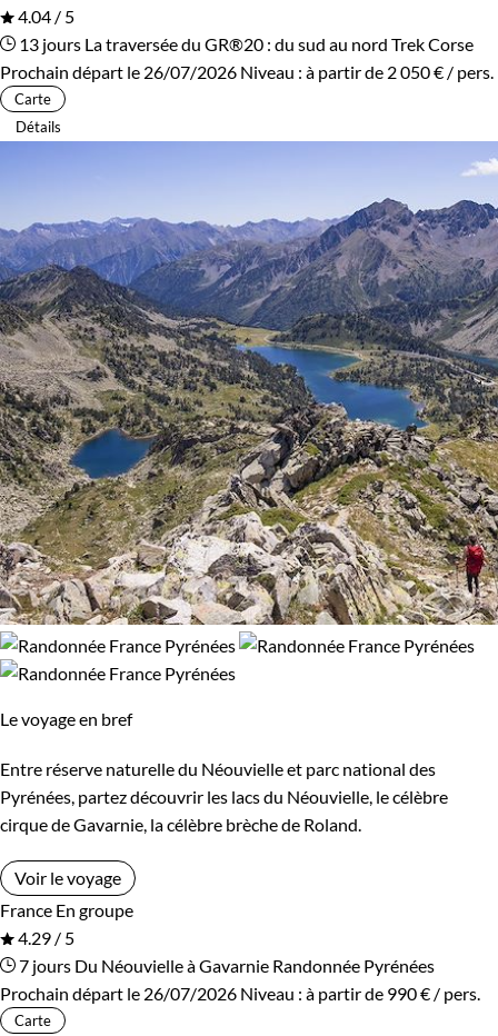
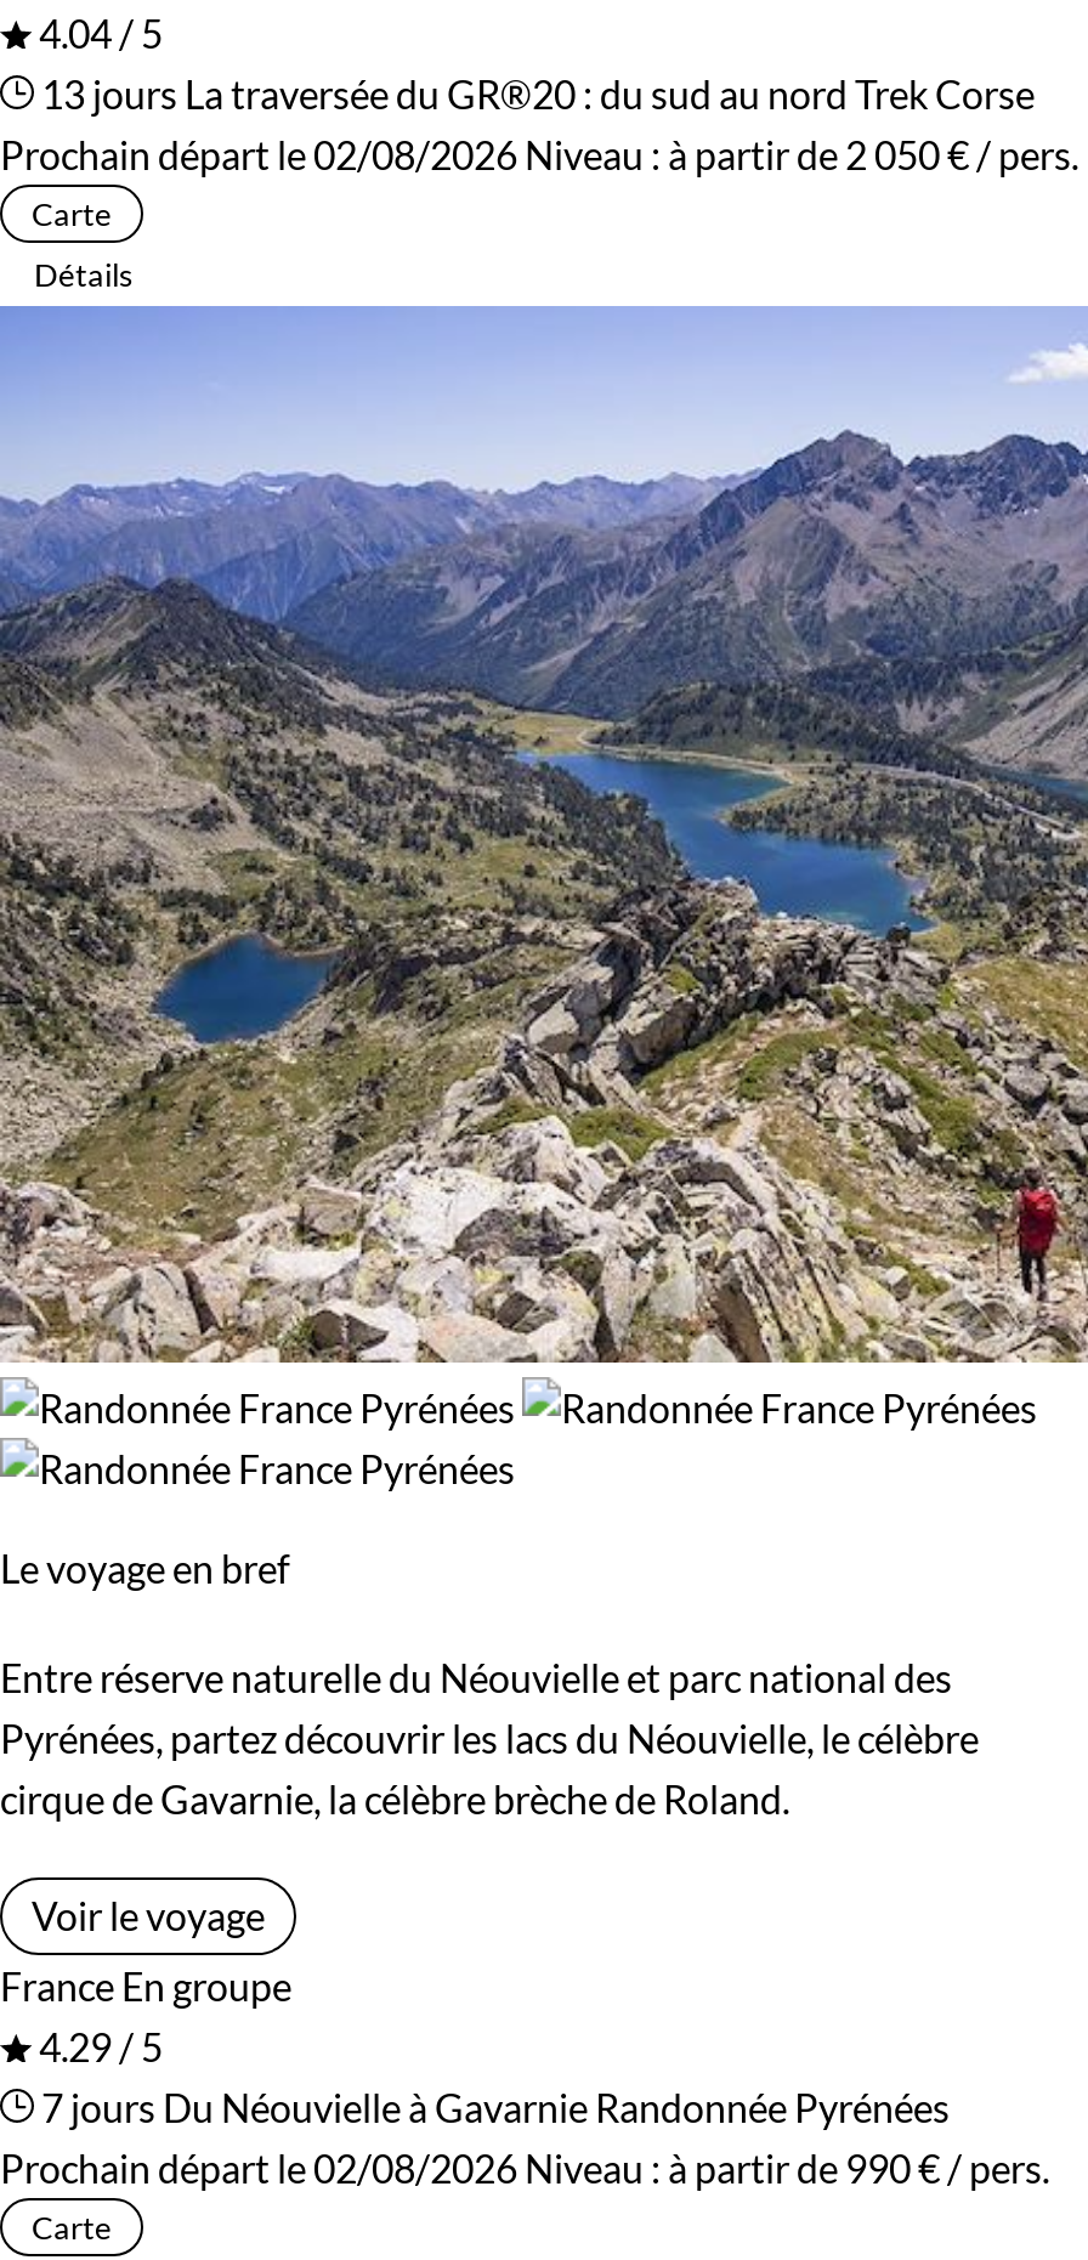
[0,61,494,82] Prochain départ le 26/07/2026 Niveau : à partir de 2 050 €/ pers. -> [0,131,1078,178] Prochain départ le 02/08/2026 Niveau : à partir de 2 050 €/ pers.
[0,983,480,1004] Prochain départ le 26/07/2026 Niveau : à partir de 990 €/ pers. -> [0,2145,1049,2191] Prochain départ le 02/08/2026 Niveau : à partir de 990 €/ pers.

